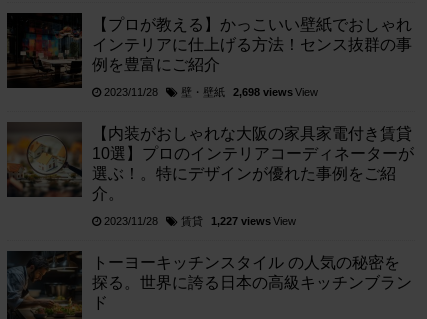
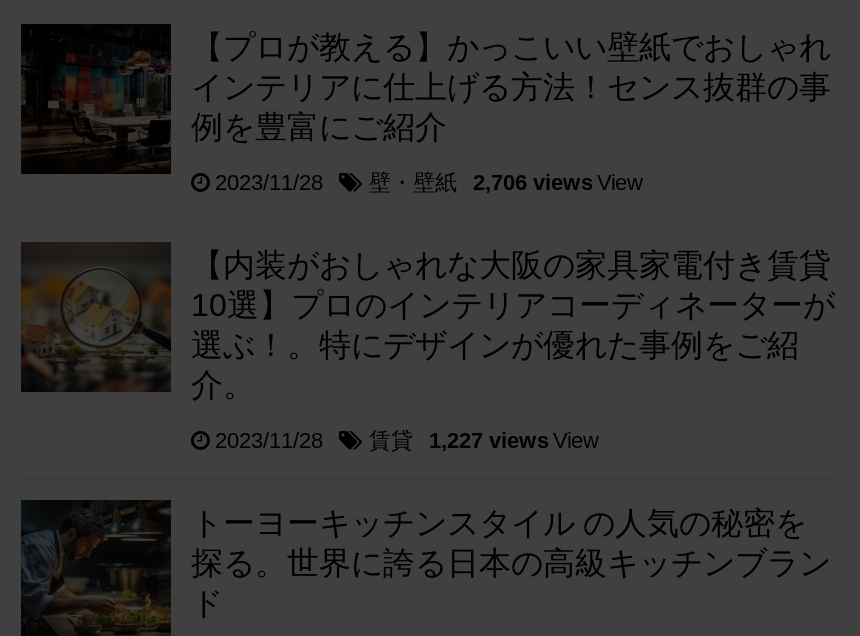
[101,86,318,98] 2023/11/28 壁・壁紙 2,698 views View -> [209,170,643,195] 2023/11/28 壁・壁紙 2,706 views View

